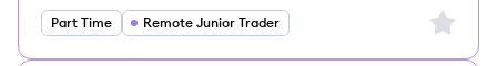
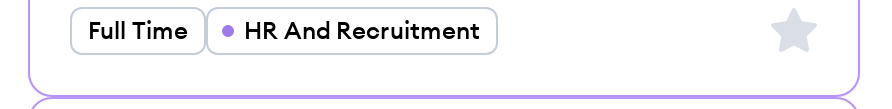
[51,14,280,31] Part Time | Remote Junior Trader -> [88,15,480,45] Full Time | HR And Recruitment

